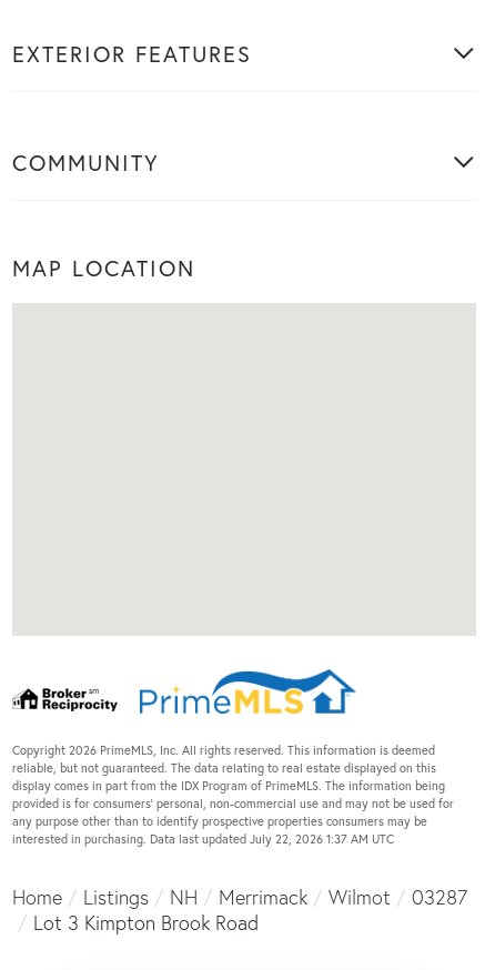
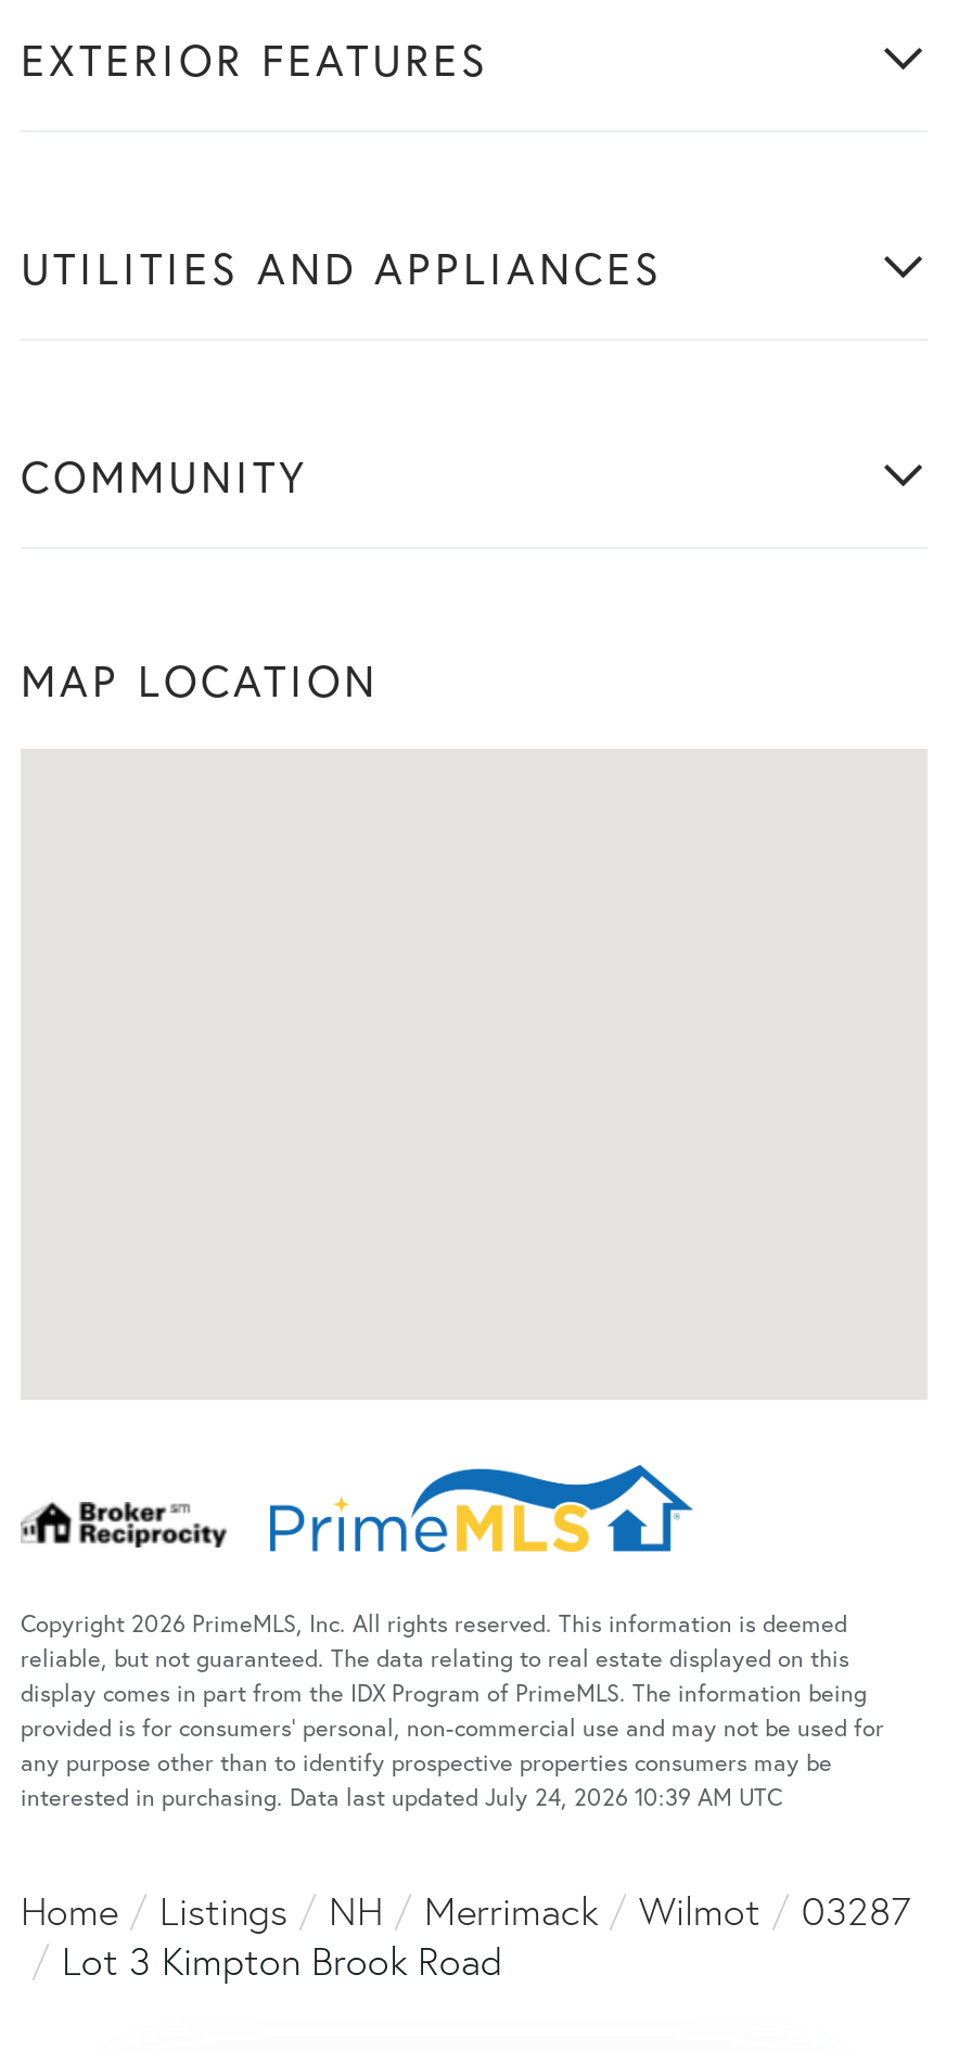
none -> [21,240,663,294] UTILITIES AND APPLIANCES
[12,831,394,846] interested in purchasing. Data last updated July 22, 2026 1:37 AM UTC -> [21,1781,782,1811] interested in purchasing. Data last updated July 24, 2026 10:39 AM UTC

